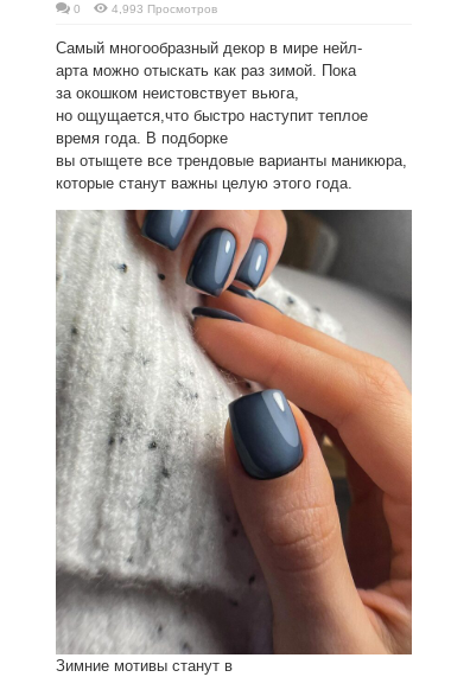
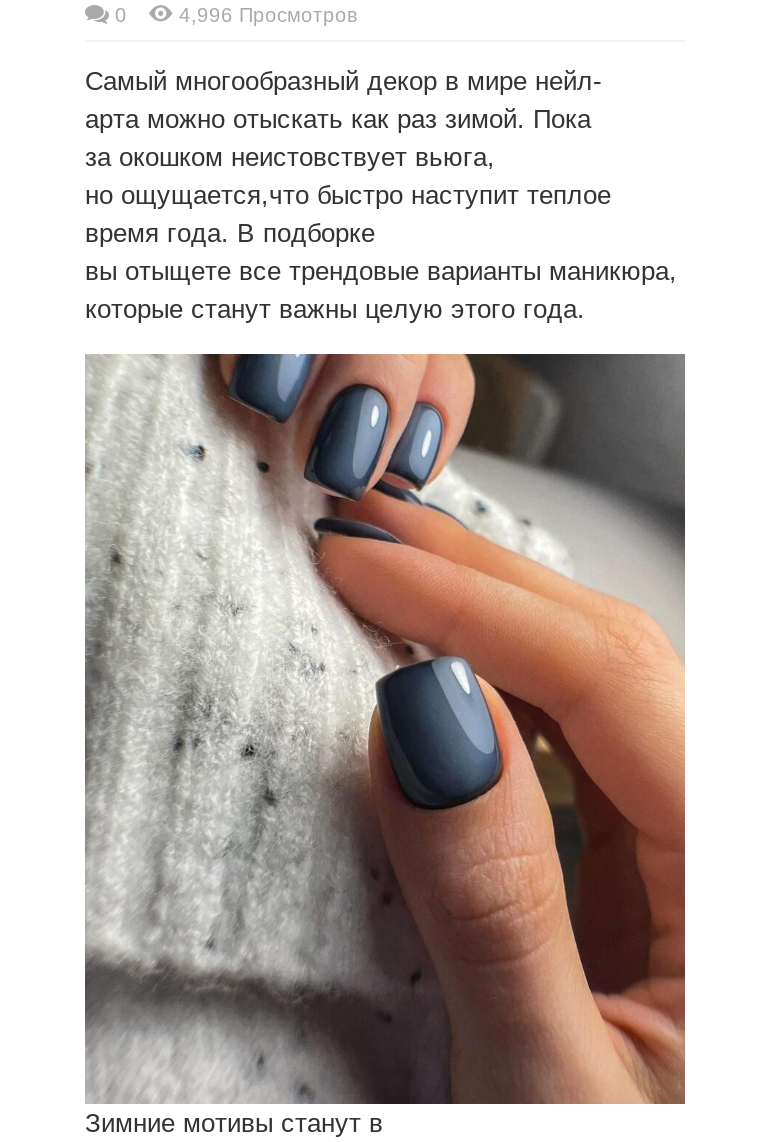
[112,2,217,15] 4,993 Просмотров -> [179,4,357,26] 4,996 Просмотров

